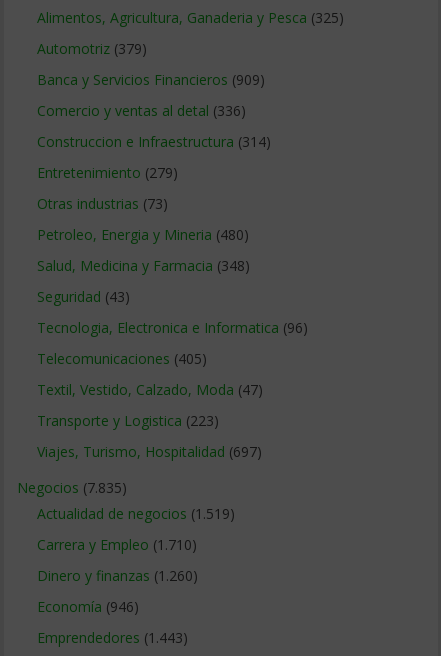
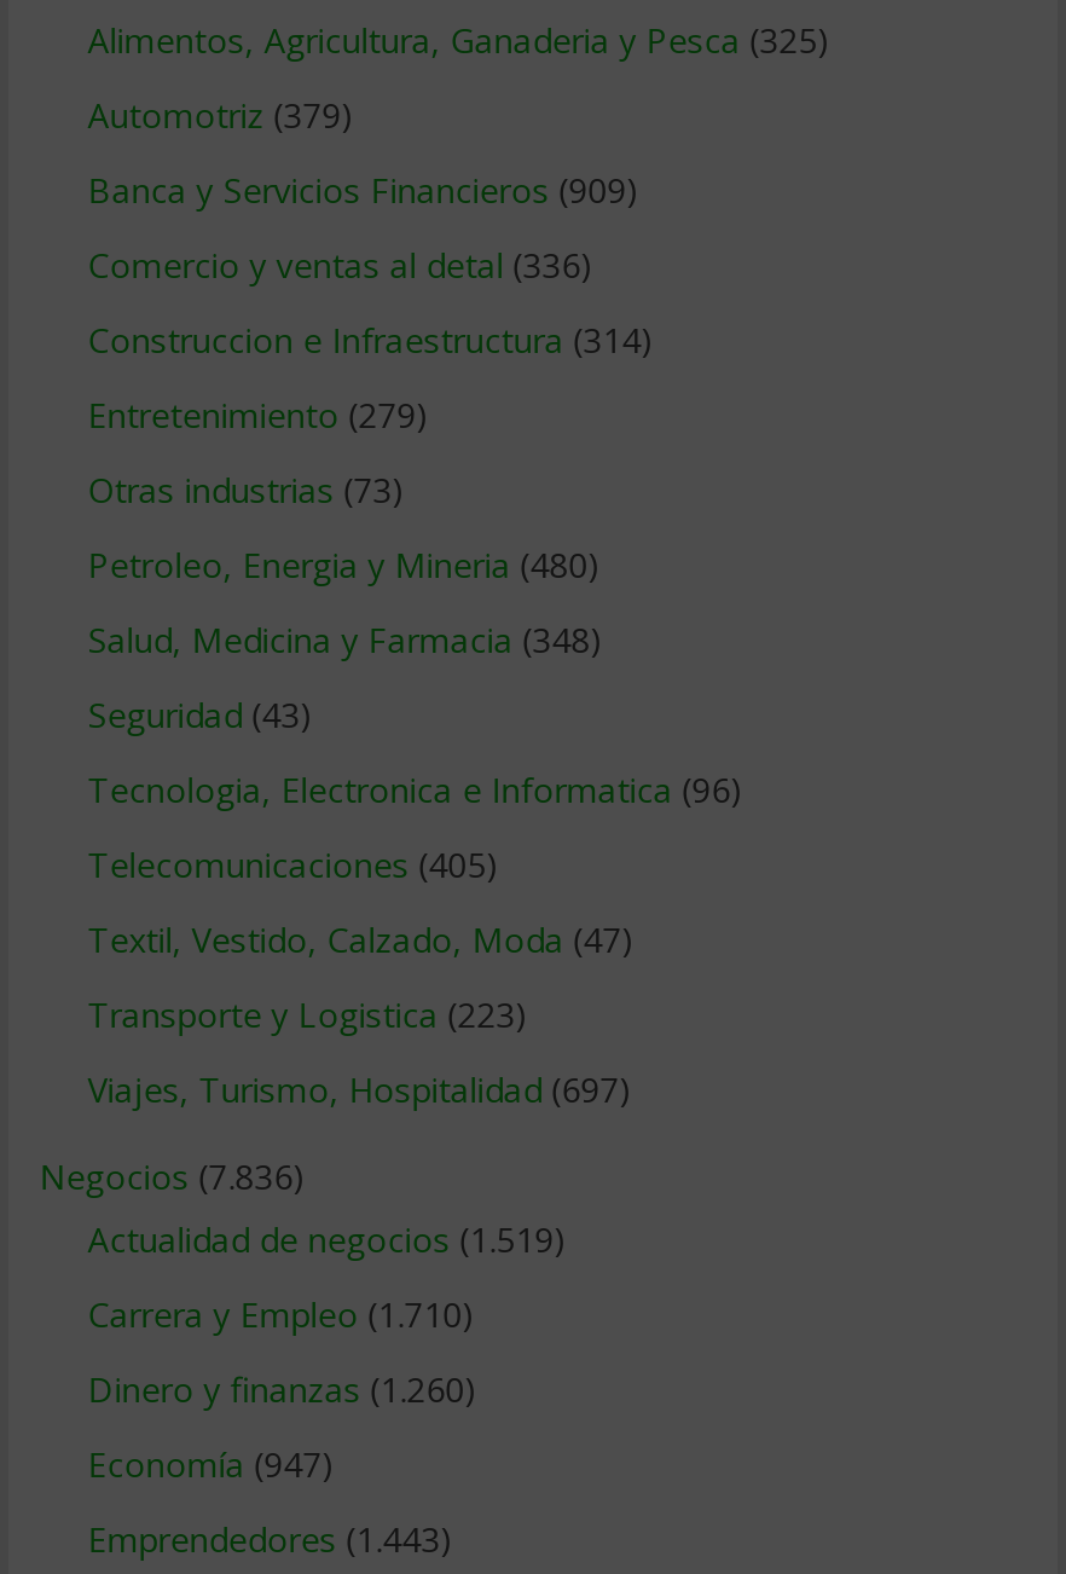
[17,478,127,497] Negocios (7.835) -> [39,1154,305,1200] Negocios (7.836)
[37,597,139,616] Economía (946) -> [88,1442,334,1487] Economía (947)

